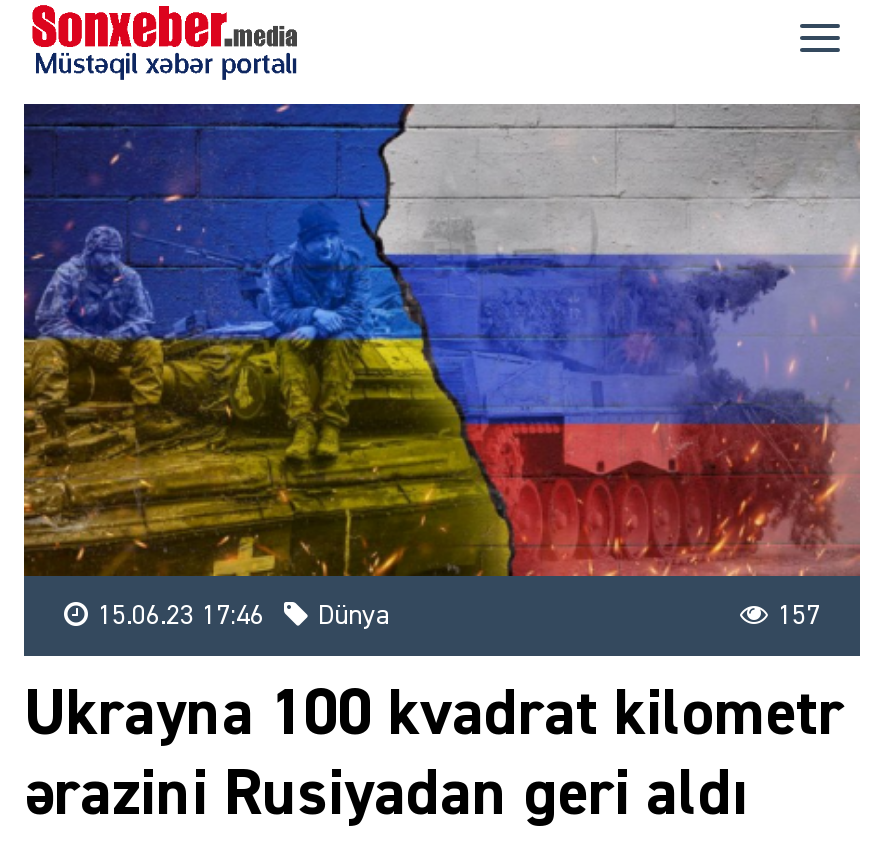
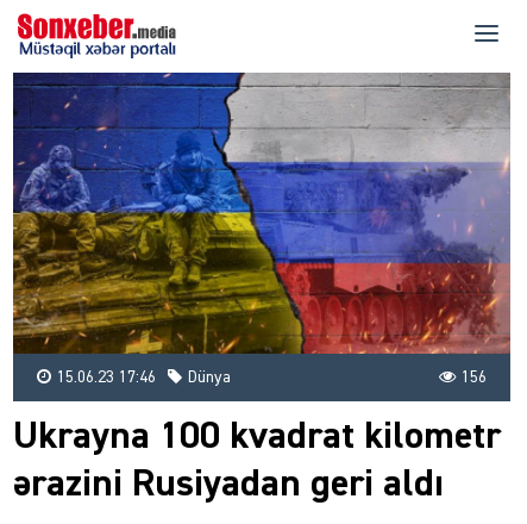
[778,601,820,629] 157 -> [462,369,487,385] 156

